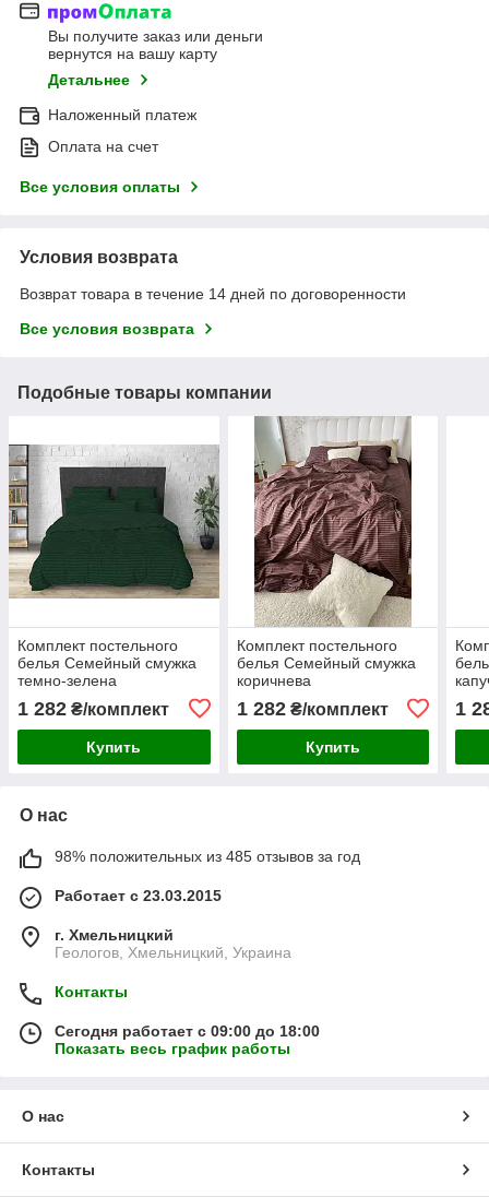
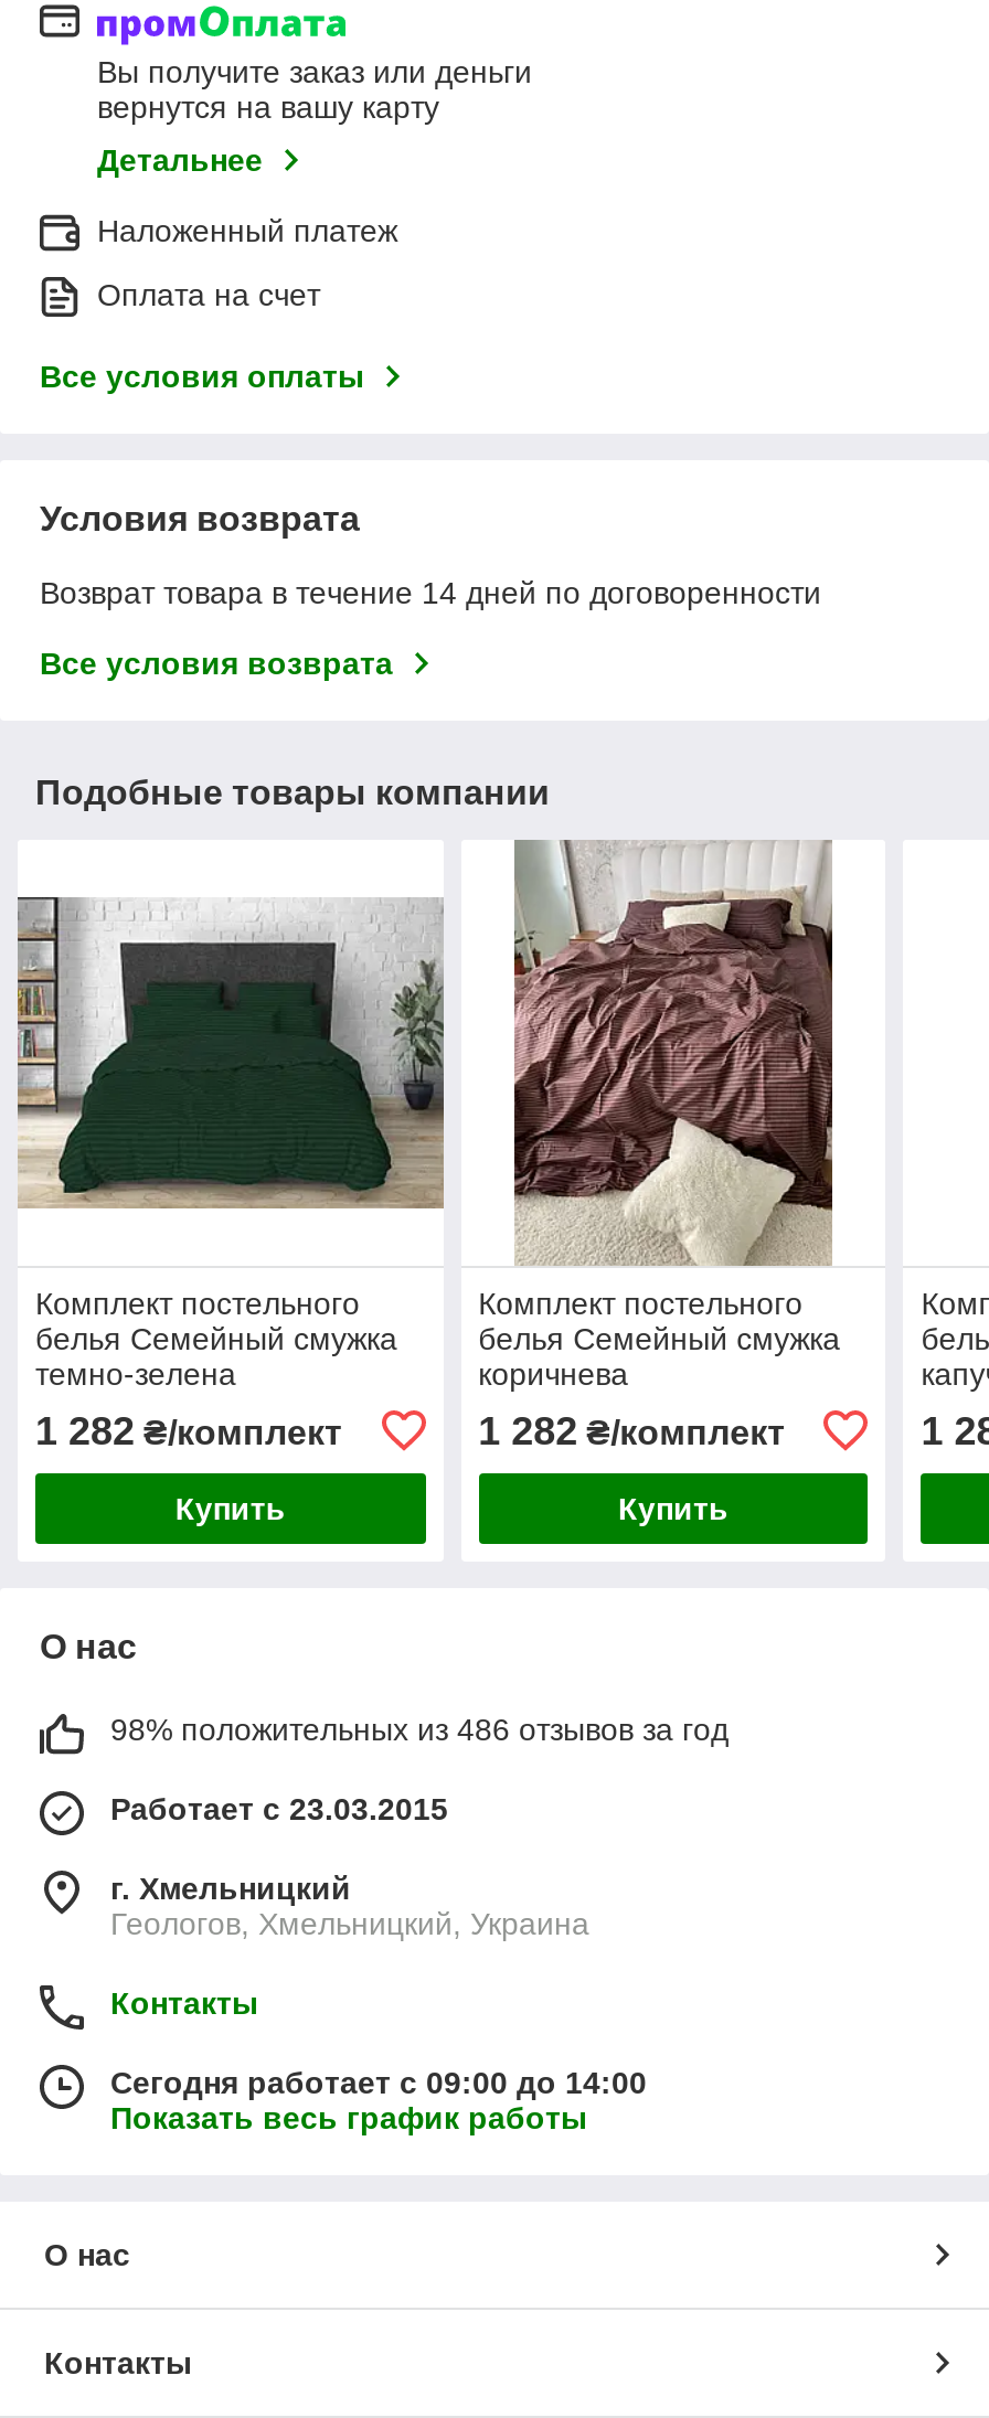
[55,847,360,865] 98% положительных из 485 отзывов за год -> [110,1711,729,1747] 98% положительных из 486 отзывов за год
[55,1022,320,1040] Сегодня работает с 09:00 до 18:00 -> [110,2064,647,2100] Сегодня работает с 09:00 до 14:00

